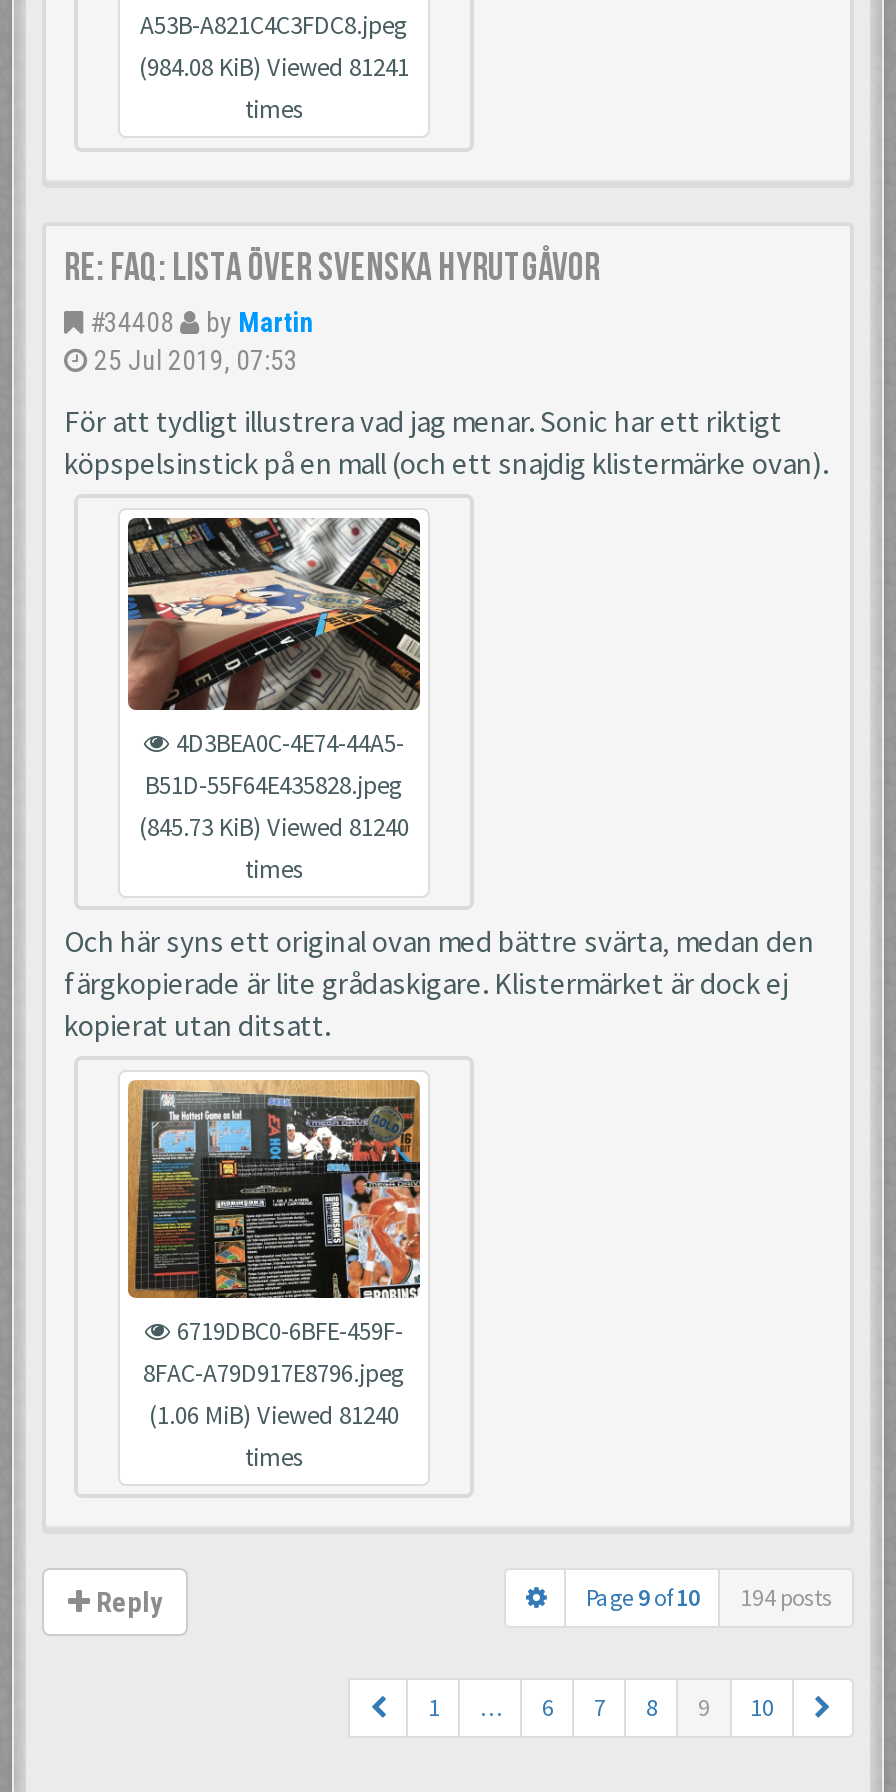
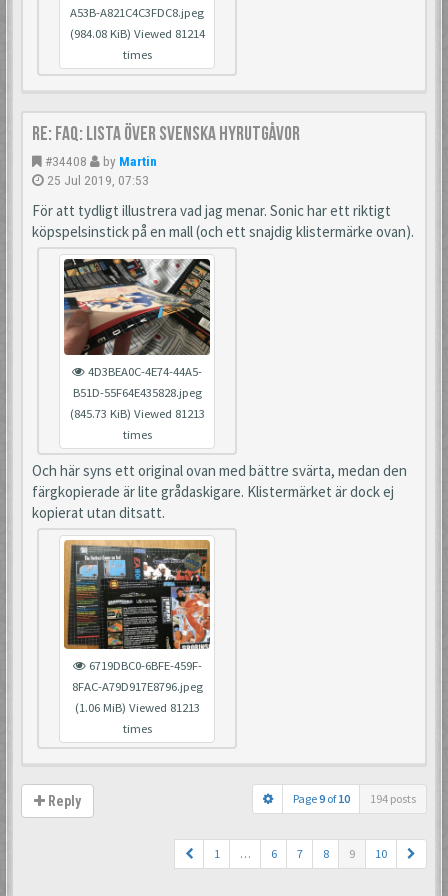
[139,50,409,82] (984.08 KiB) Viewed 81241 -> [69,25,204,41] (984.08 KiB) Viewed 81214
[139,809,409,841] (845.73 KiB) Viewed 81240 -> [69,404,204,420] (845.73 KiB) Viewed 81213
[149,1397,399,1429] (1.06 MiB) Viewed 81240 -> [74,698,199,714] (1.06 MiB) Viewed 81213

